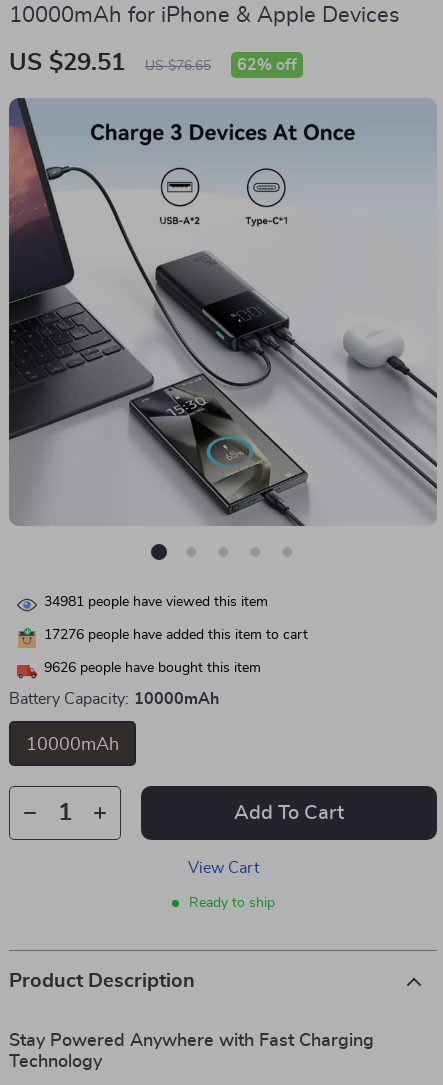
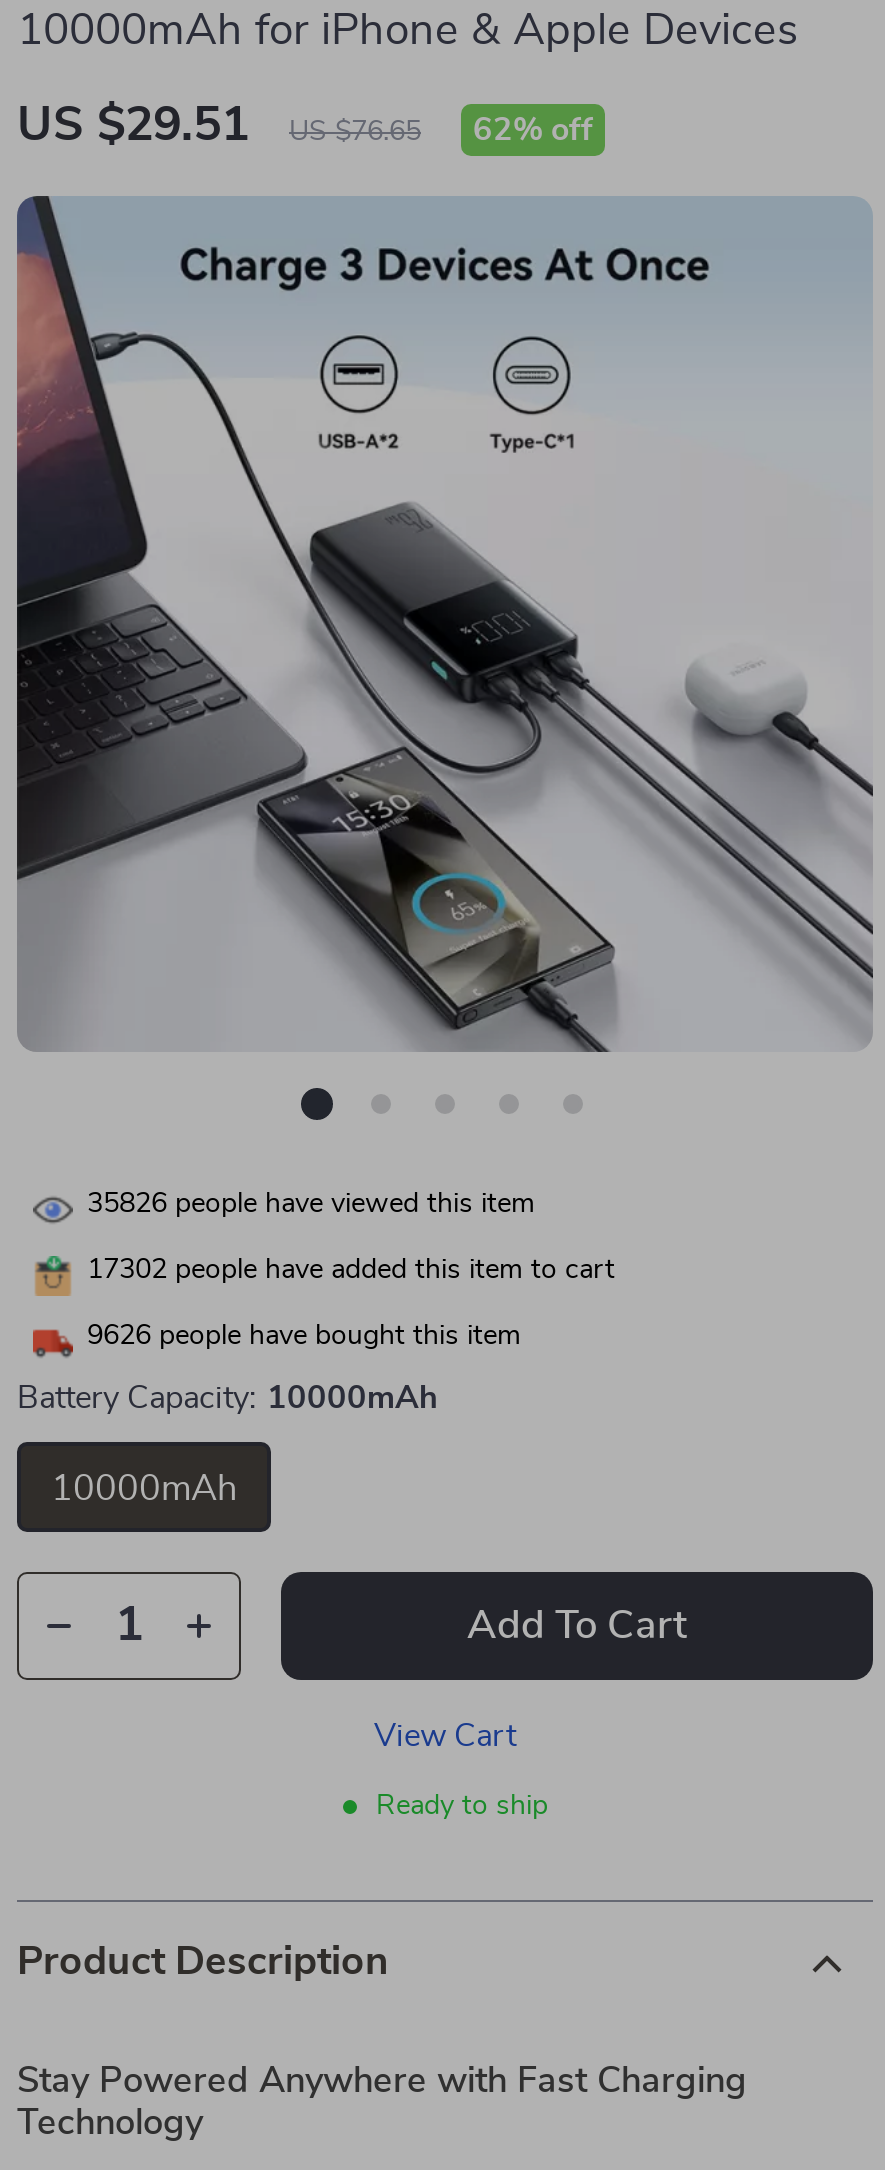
[44,595,268,609] 34981 people have viewed this item -> [87,1190,535,1218] 35826 people have viewed this item
[44,628,308,642] 17276 people have added this item to cart -> [87,1256,615,1284] 17302 people have added this item to cart

